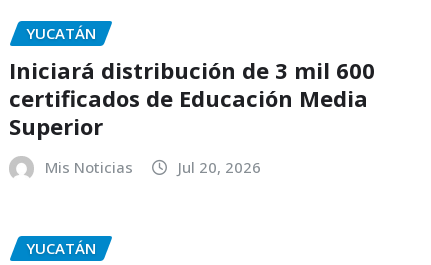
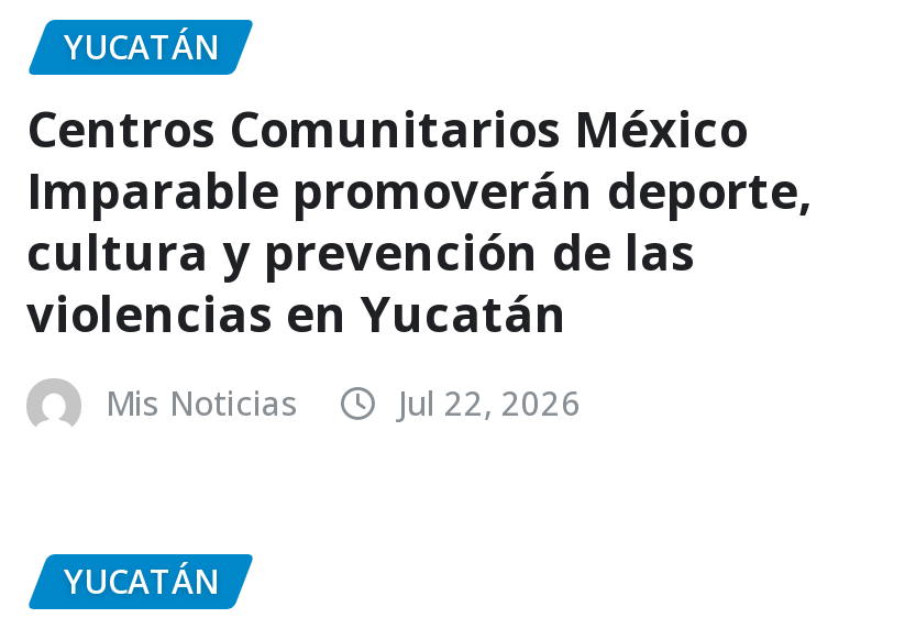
[9,54,375,140] Iniciará distribución de 3 mil 600 | certificados de Educación Media | Superior -> [26,93,812,344] Centros Comunitarios México | Imparable promoverán deporte, | cultura y prevención de las | violencias en Yucatán
[178,156,261,176] Jul 20, 2026 -> [398,379,581,423] Jul 22, 2026

